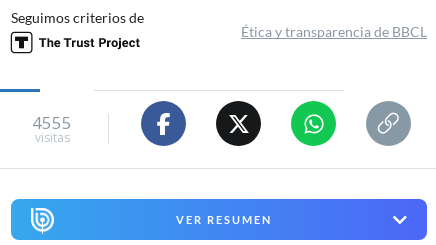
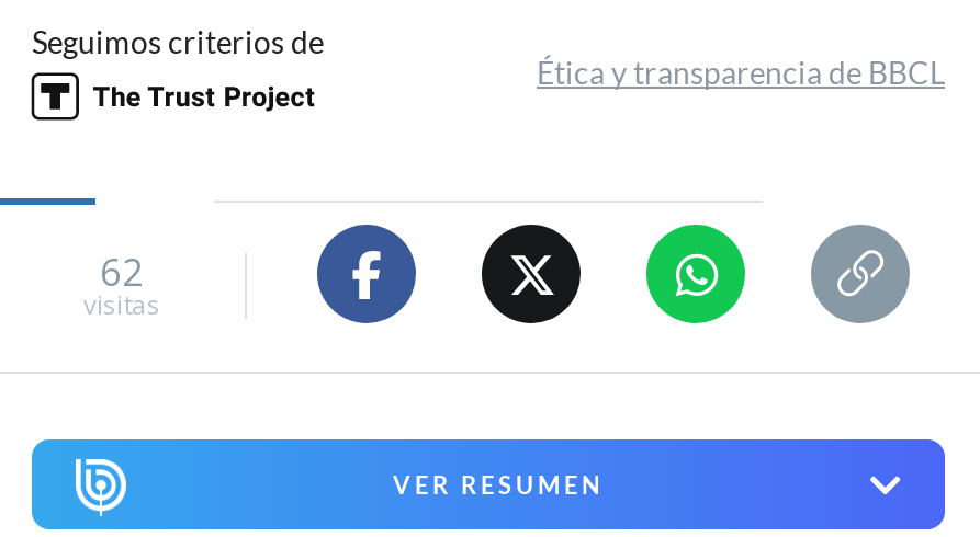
[32,111,72,134] 4555 -> [100,247,144,297] 62

